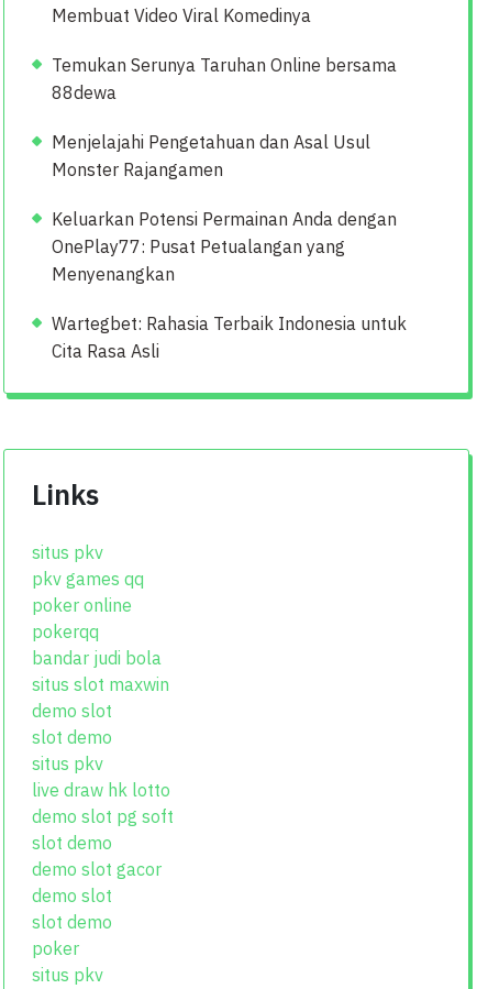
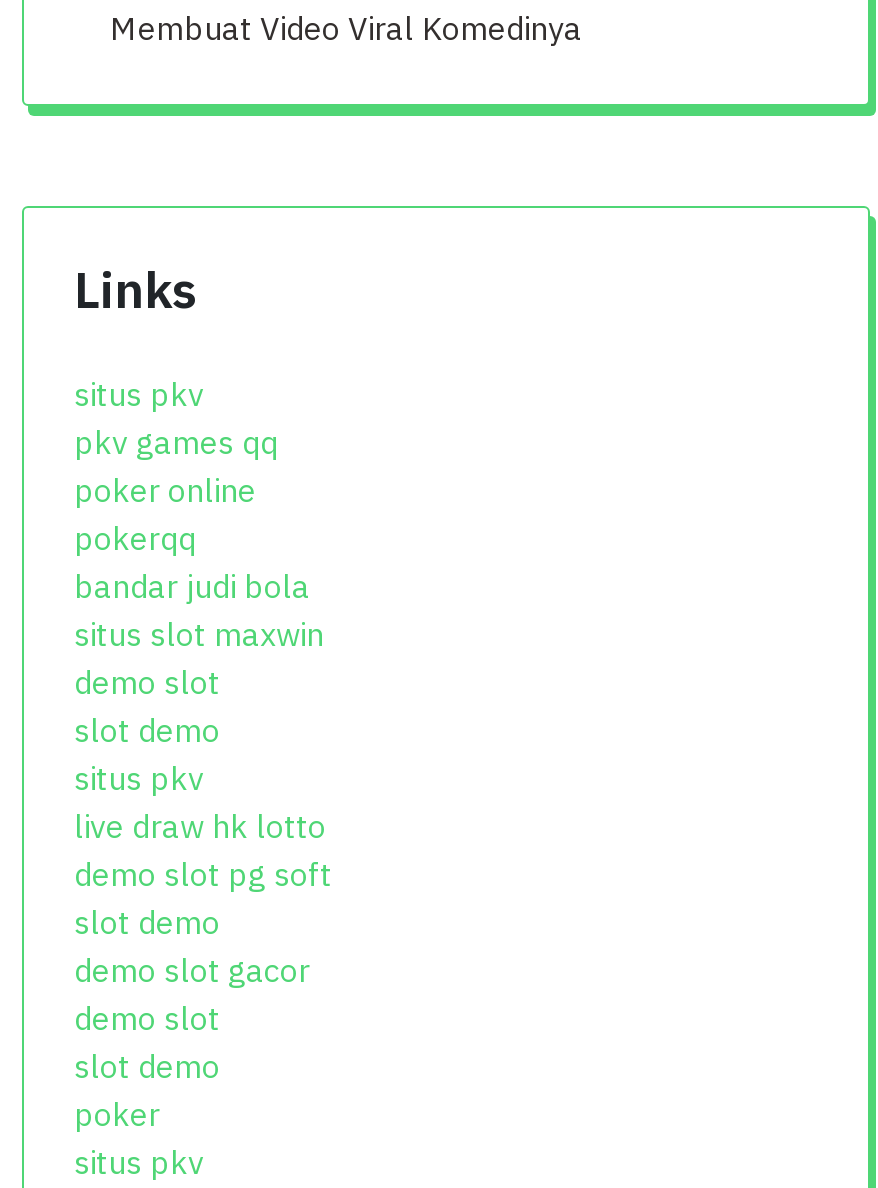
[52,54,407,362] Temukan Serunya Taruhan Online bersama | 88dewa | Menjelajahi Pengetahuan dan Asal Usul | Monster Rajangamen | Keluarkan Potensi Permainan Anda dengan | OnePlay77: Pusat Petualangan yang | Menyenangkan | Wartegbet: Rahasia Terbaik Indonesia untuk | Cita Rasa Asli -> none

